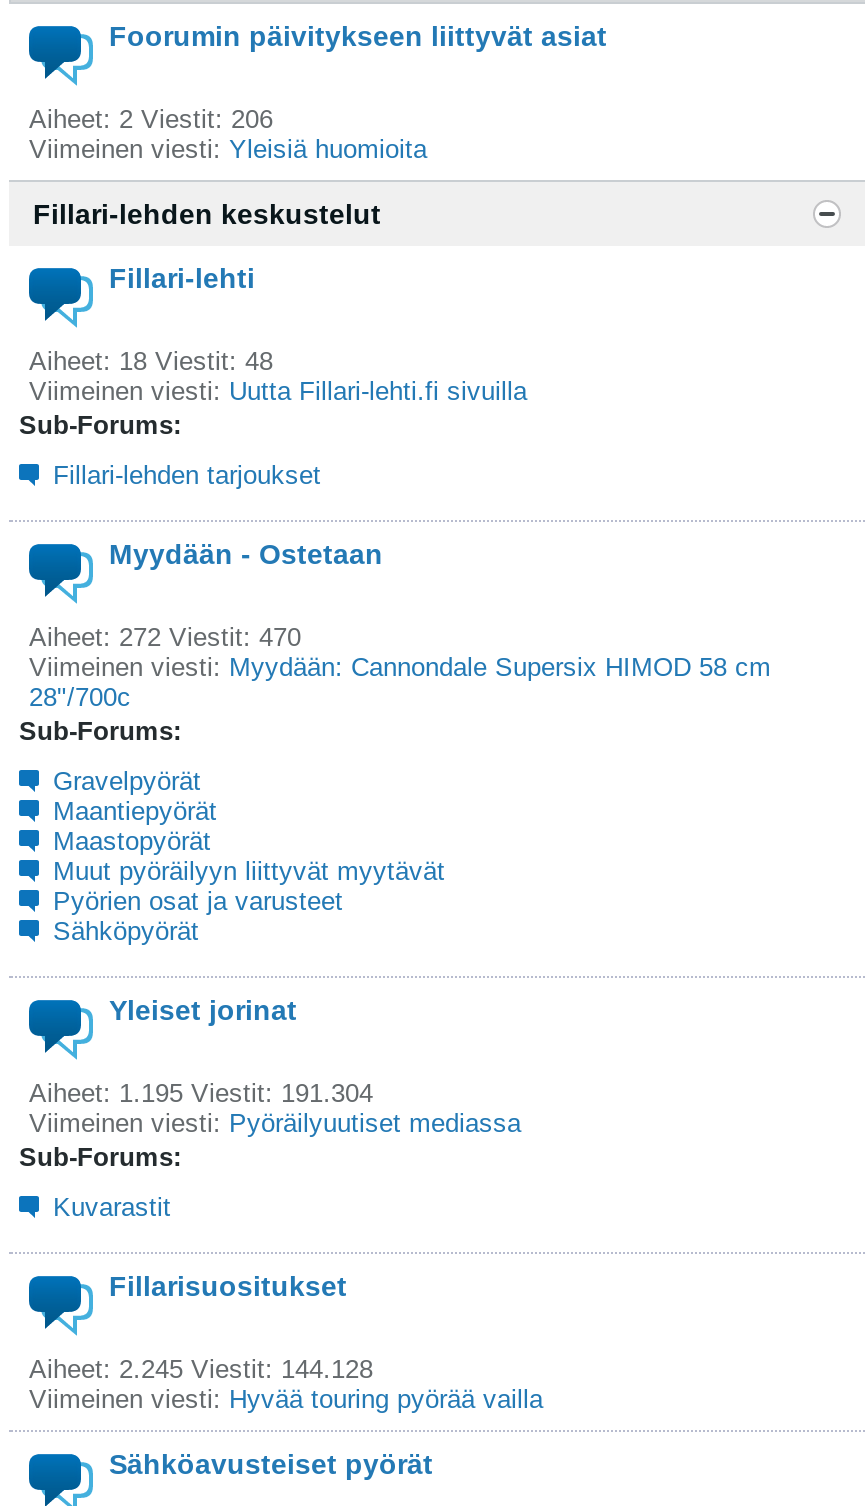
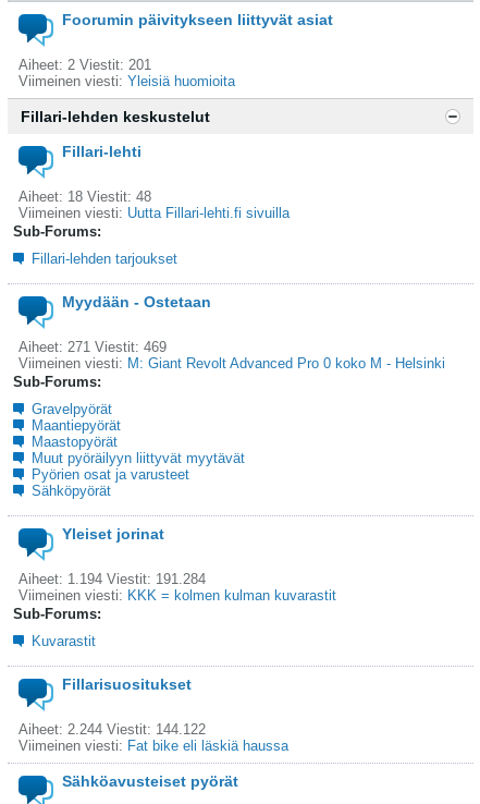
[29,104,273,134] Aiheet: 2 Viestit: 206 -> [19,57,151,73] Aiheet: 2 Viestit: 201
[29,622,771,712] Aiheet: 272 Viestit: 470 | Viimeinen viesti: Myydään: Cannondale Supersix HIMOD 58 cm | 28"/700c -> [19,339,445,371] Aiheet: 271 Viestit: 469 | Viimeinen viesti: M: Giant Revolt Advanced Pro 0 koko M - Helsinki
[29,1078,521,1138] Aiheet: 1.195 Viestit: 191.304 | Viimeinen viesti: Pyöräilyuutiset mediassa -> [19,571,336,604] Aiheet: 1.194 Viestit: 191.284 | Viimeinen viesti: KKK = kolmen kulman kuvarastit
[29,1354,543,1414] Aiheet: 2.245 Viestit: 144.128 | Viimeinen viesti: Hyvää touring pyörää vailla -> [19,721,288,754] Aiheet: 2.244 Viestit: 144.122 | Viimeinen viesti: Fat bike eli läskiä haussa

